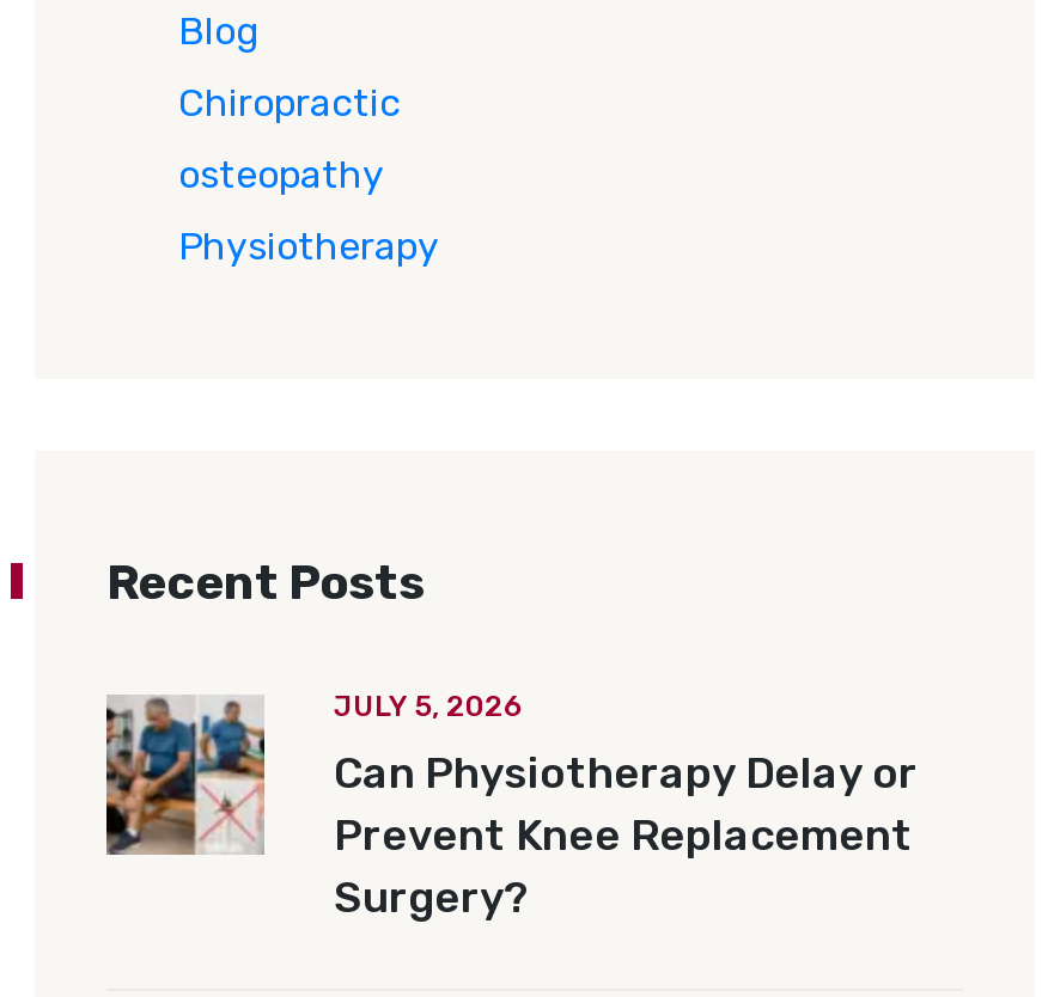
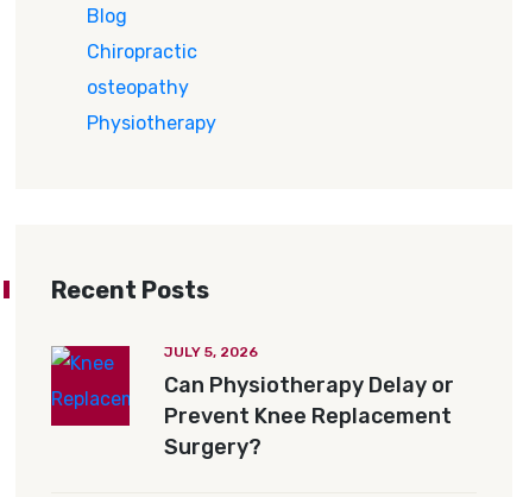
[104,693,267,856] [image] -> [50,345,131,427] [image]

